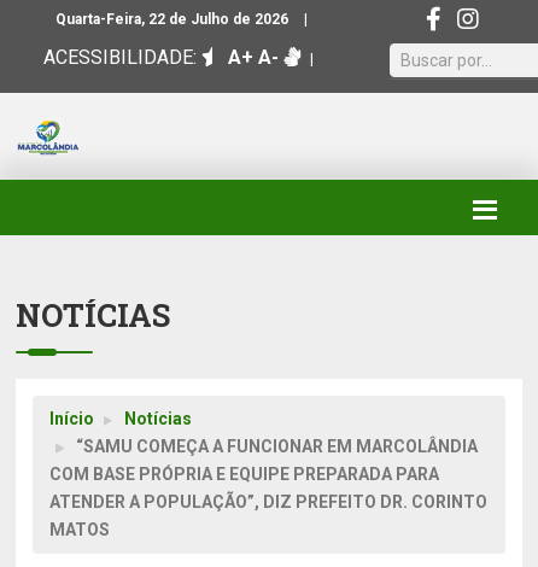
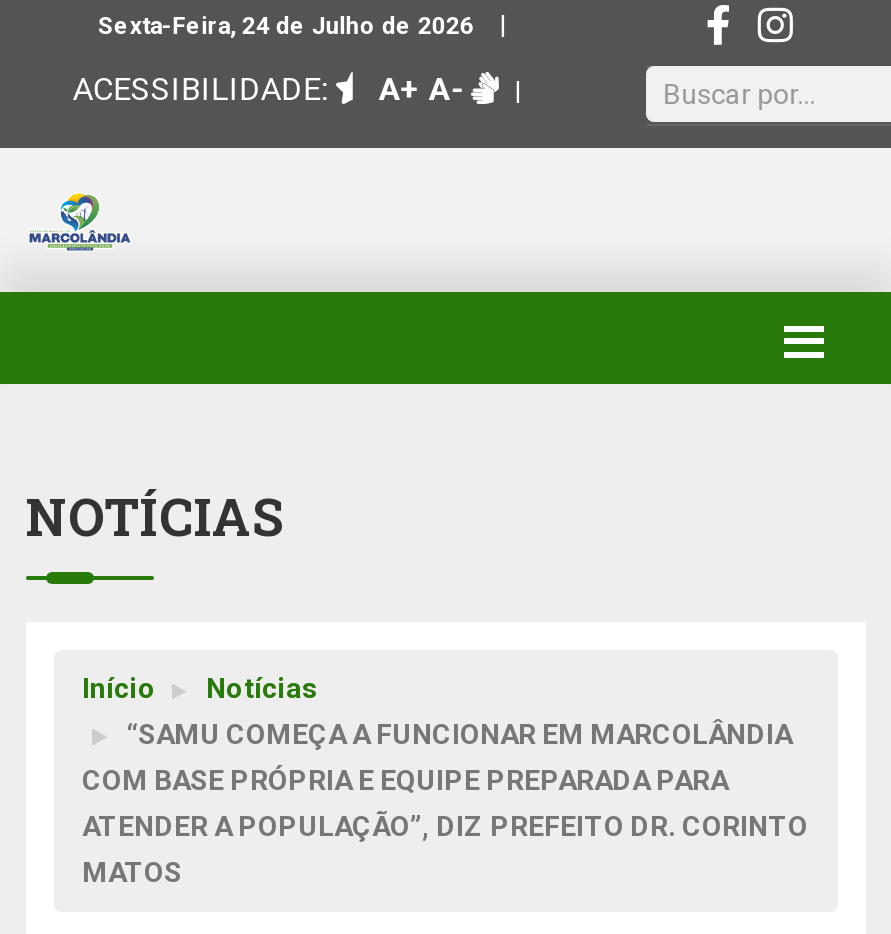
[56,11,289,28] Quarta-Feira, 22 de Julho de 2026 -> [98,12,474,40] Sexta-Feira, 24 de Julho de 2026

